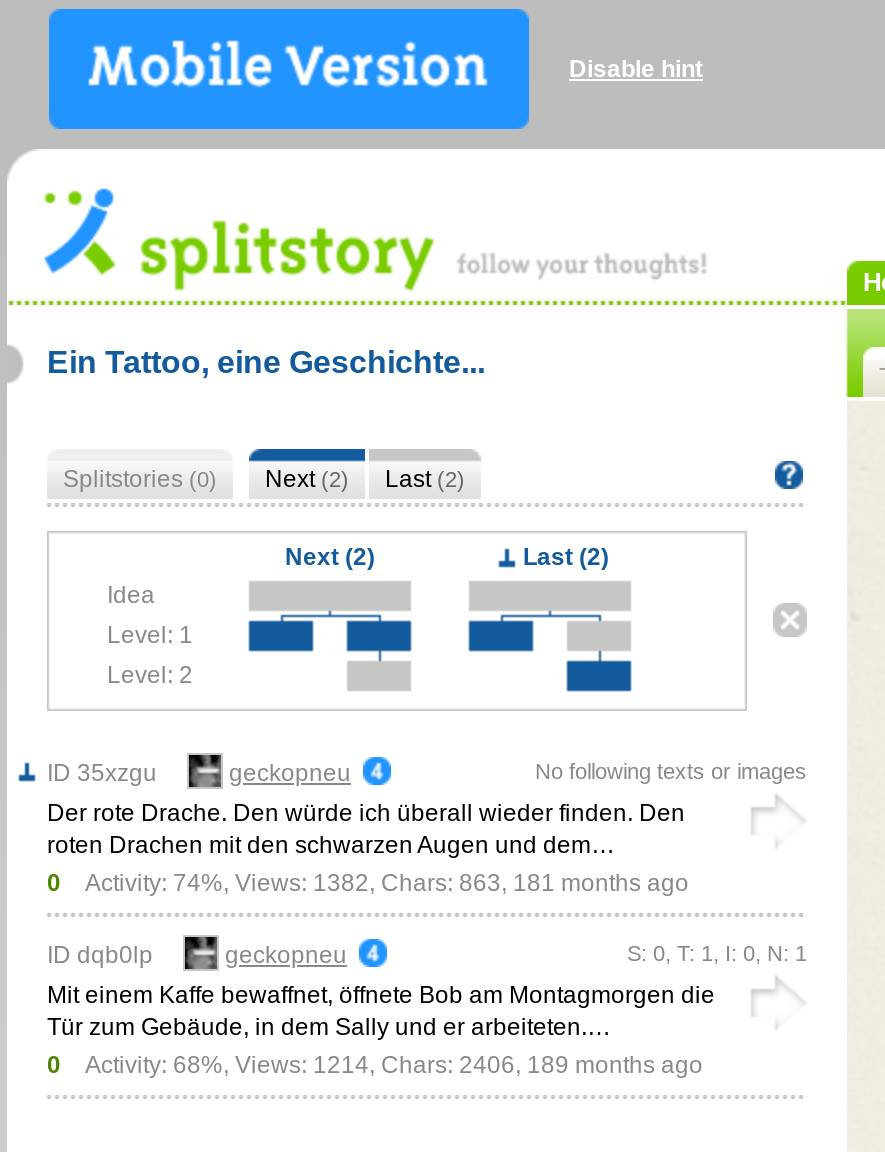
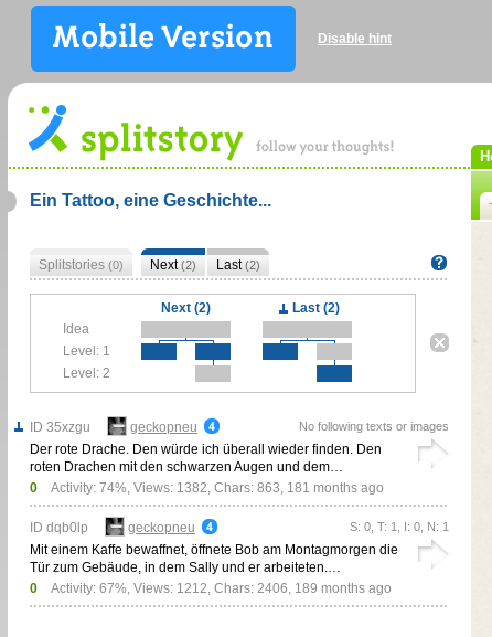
[81,1051,703,1079] Activity: 68%, Views: 1214, Chars: 2406, 189 months ago -> [49,581,392,596] Activity: 67%, Views: 1212, Chars: 2406, 189 months ago

